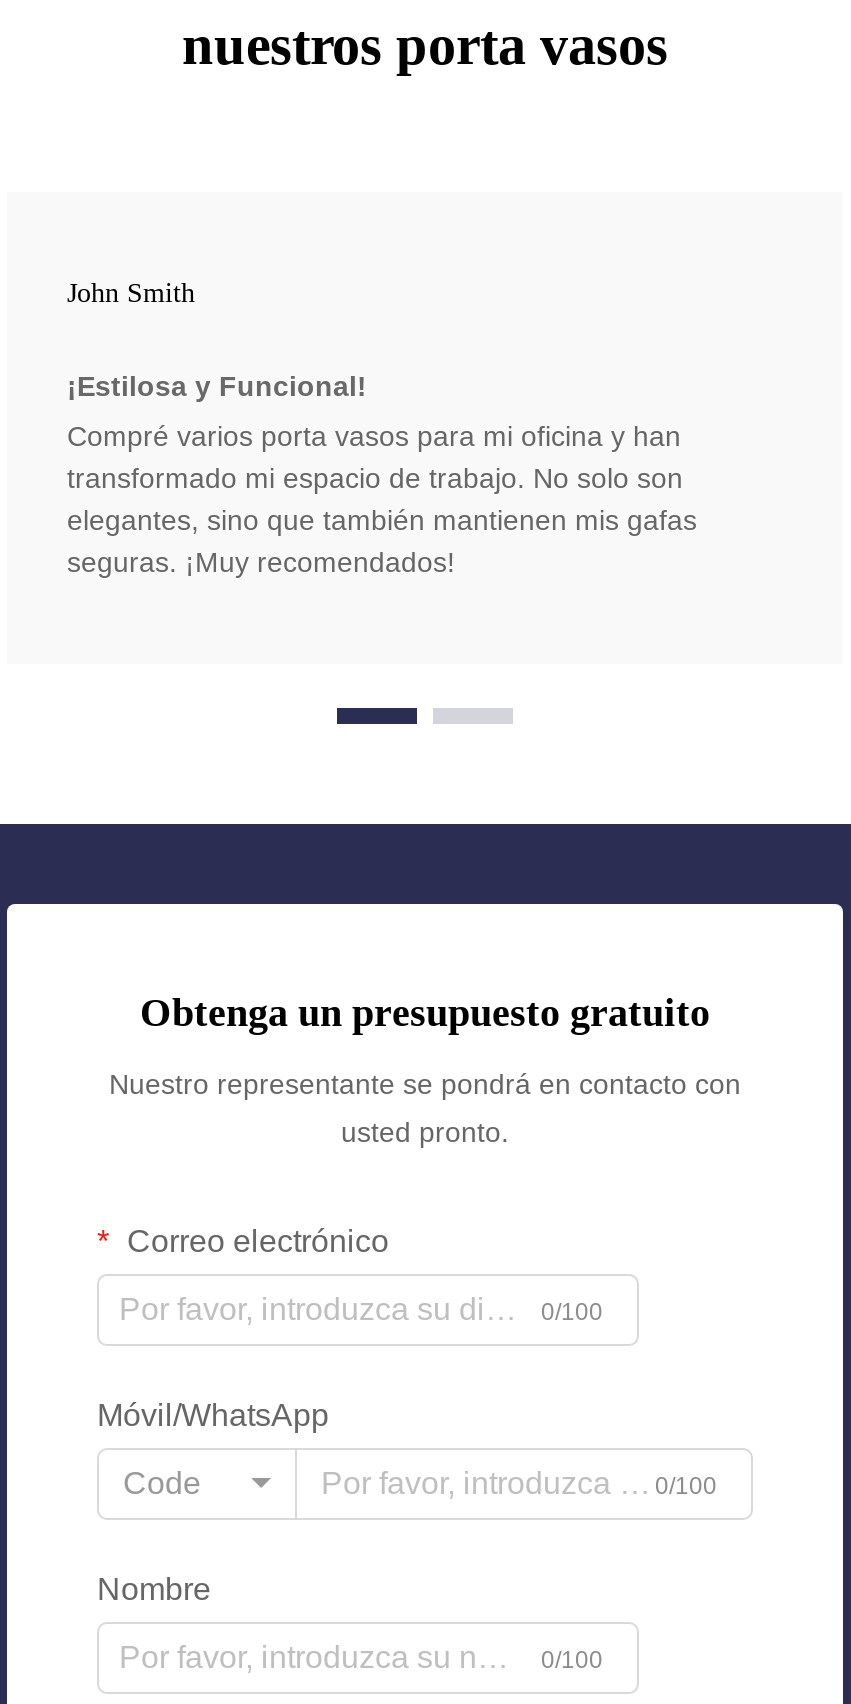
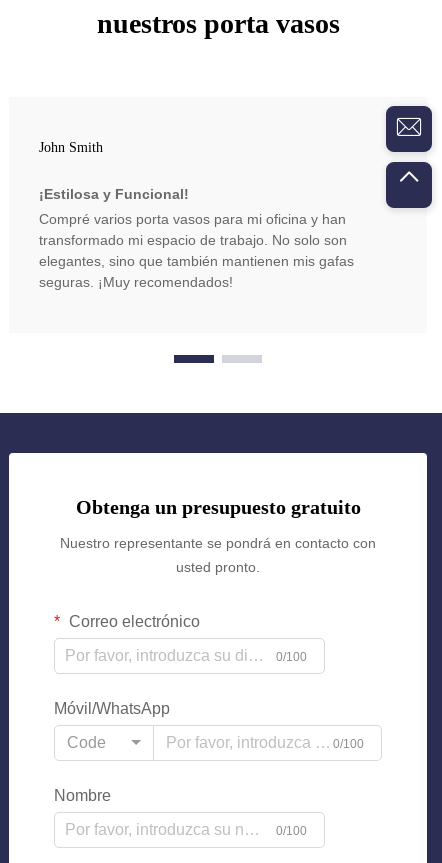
none -> [385,105,434,154] [image]
none -> [385,161,434,210] [image]

